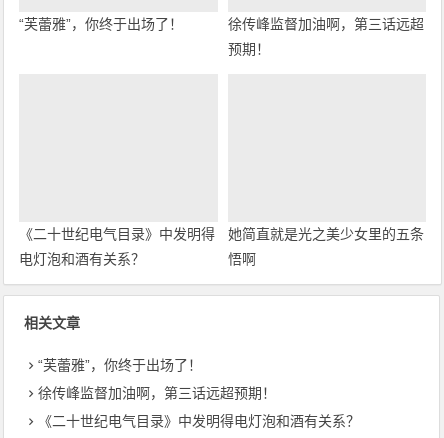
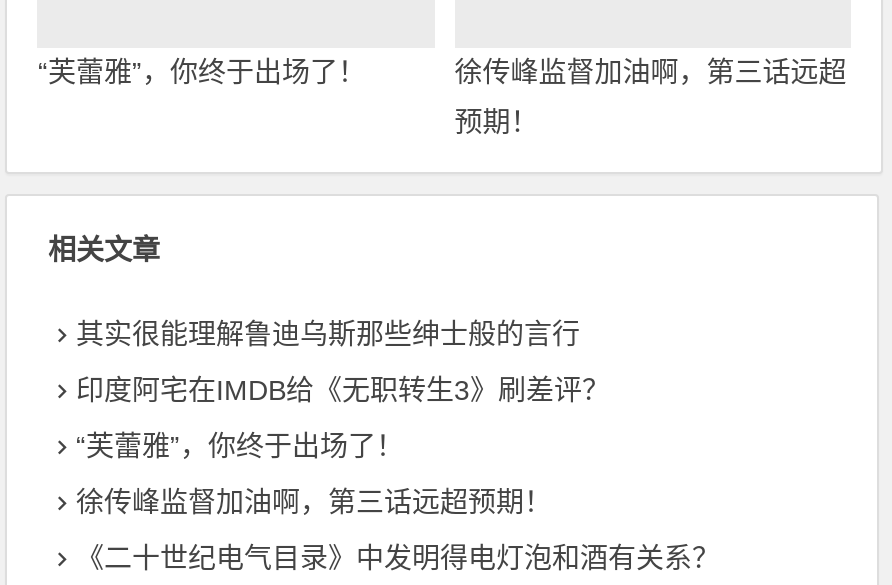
[19,226,215,267] 《二十世纪电气目录》中发明得 | 电灯泡和酒有关系？ -> none
[228,226,424,267] 她简直就是光之美少女里的五条 | 悟啊 -> none
moved [24,315,80,331] -> [48,234,160,266]: 相关文章
none -> [76,318,610,406] 其实很能理解鲁迪乌斯那些绅士般的言行 | 印度阿宅在IMDB给《无职转生3》刷差评？

